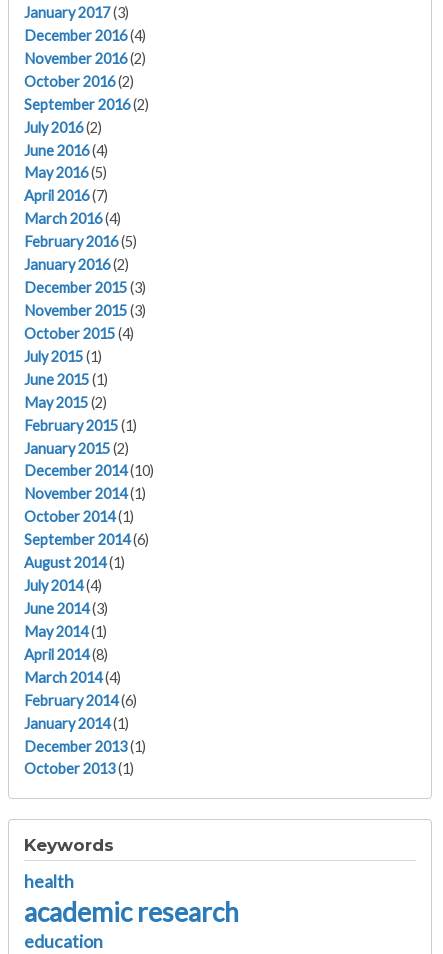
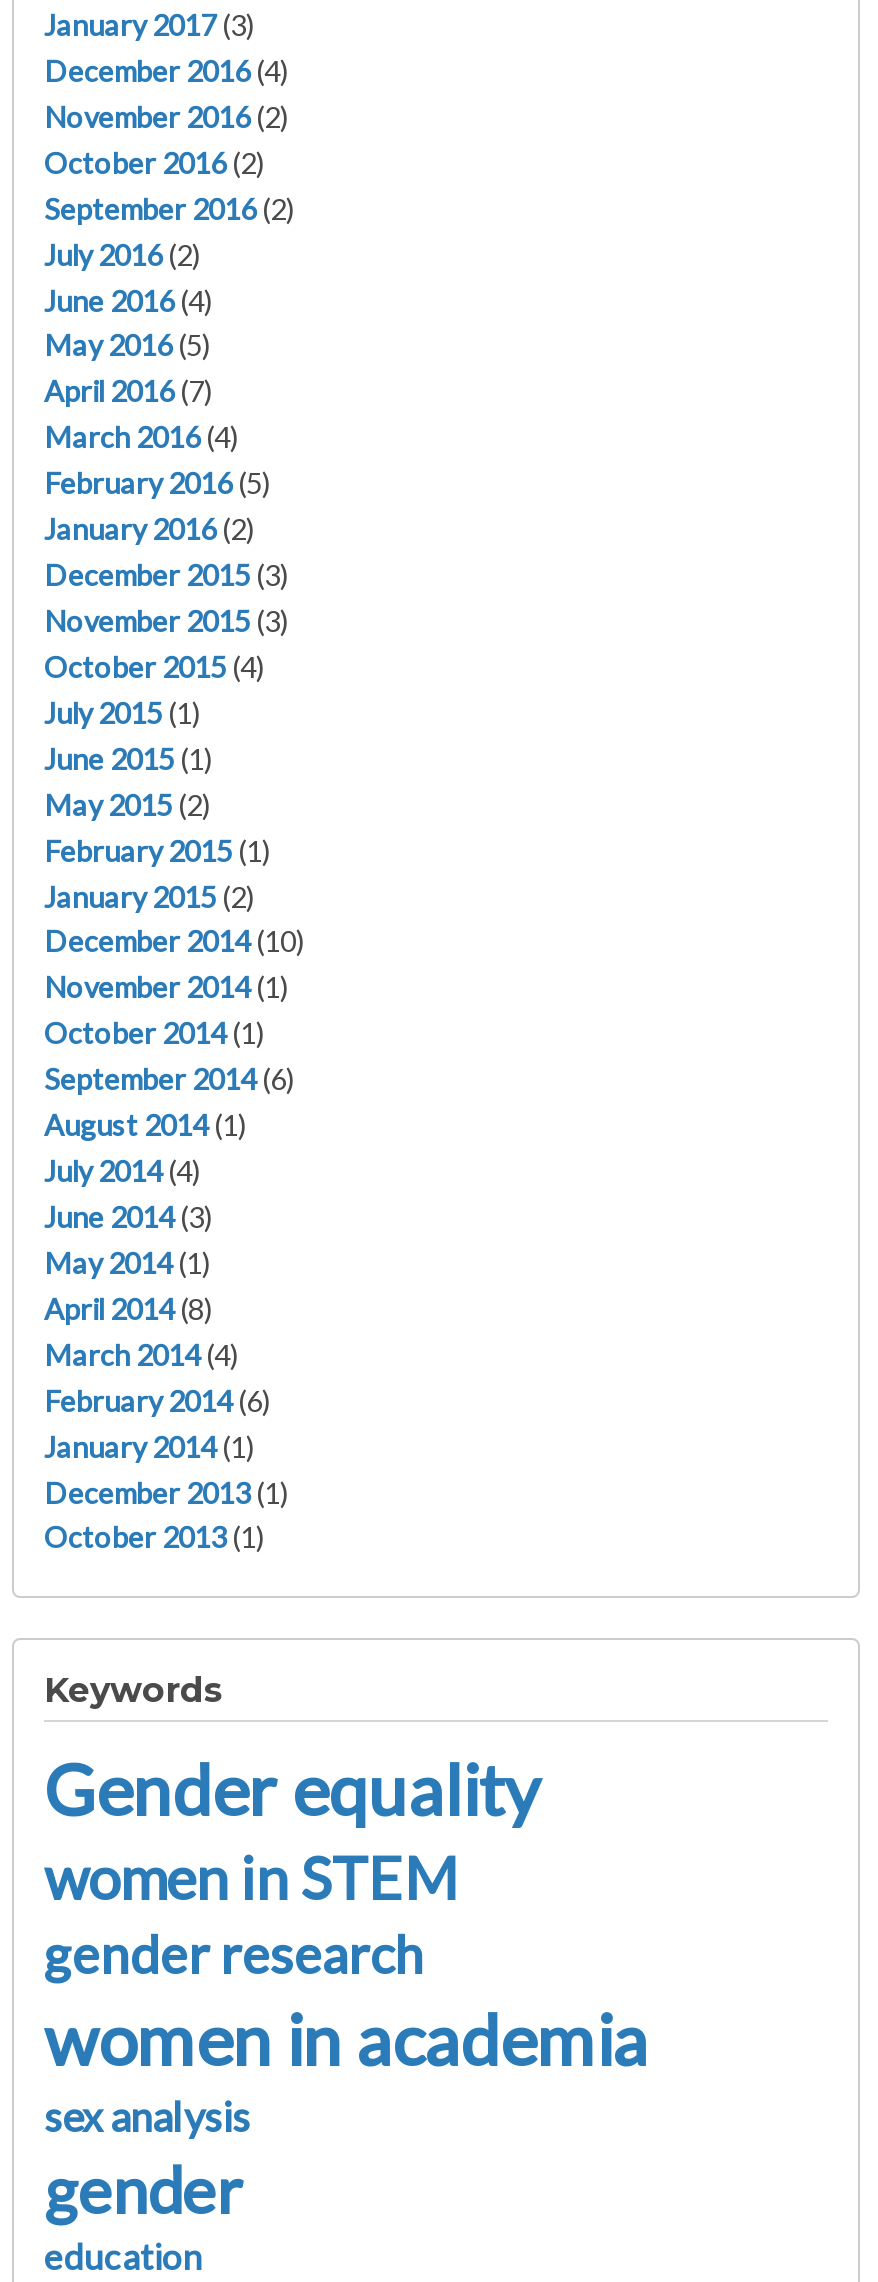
[24,871,239,928] health | academic research -> [44,1745,648,2227] Gender equality | women in STEM | gender research | women in academia | sex analysis | gender

